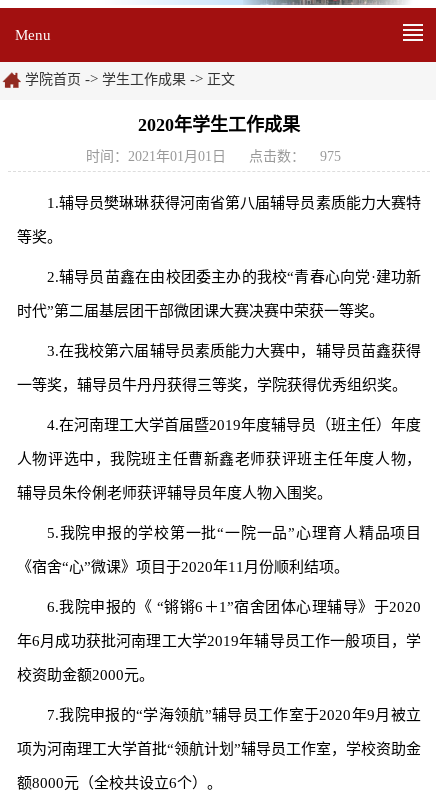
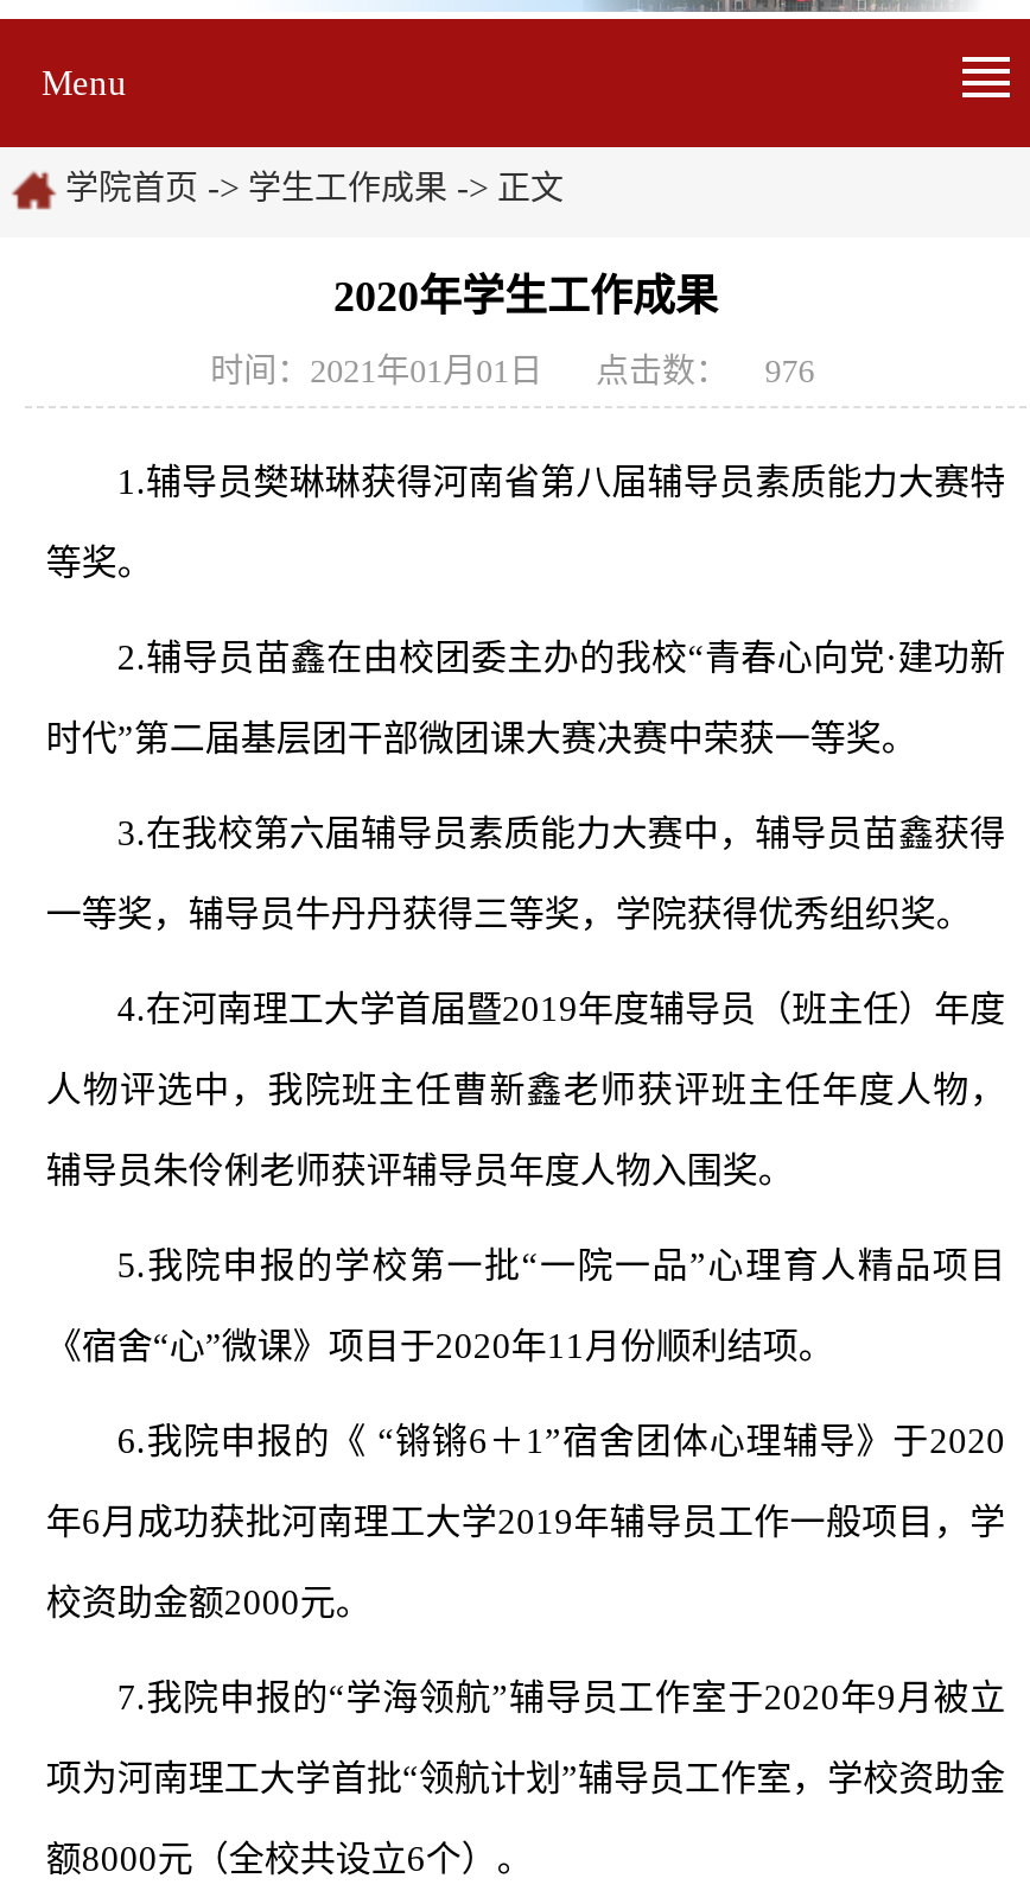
[86,149,341,164] 时间：2021年01月01日 点击数： 975 -> [210,354,815,389] 时间：2021年01月01日 点击数： 976

